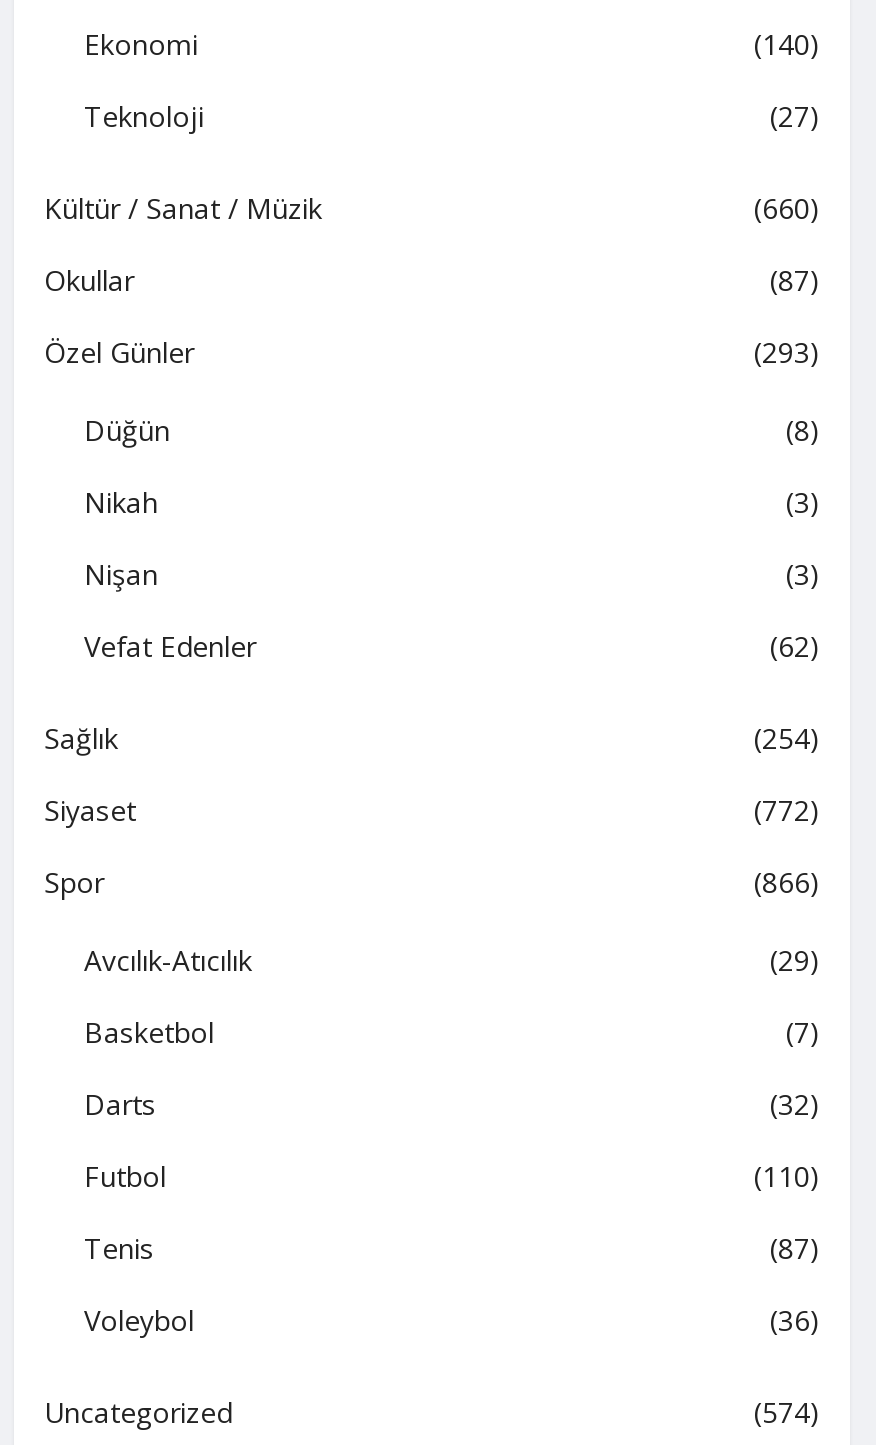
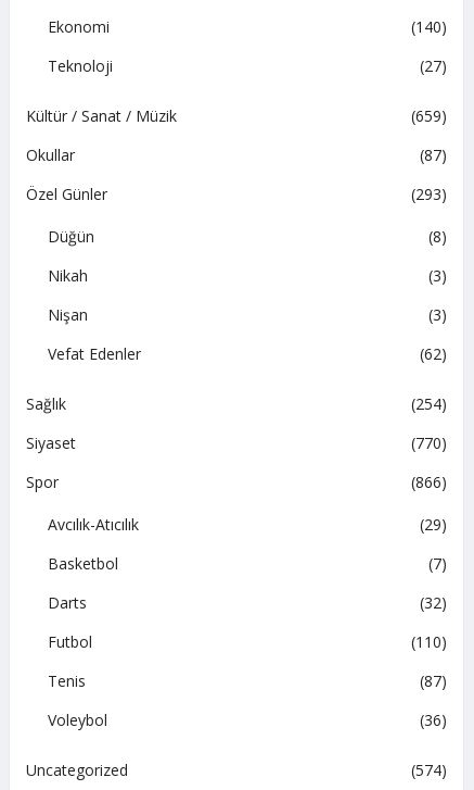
[754,189,820,227] (660) -> [411,105,447,126] (659)
[754,791,820,829] (772) -> [411,432,447,453] (770)

